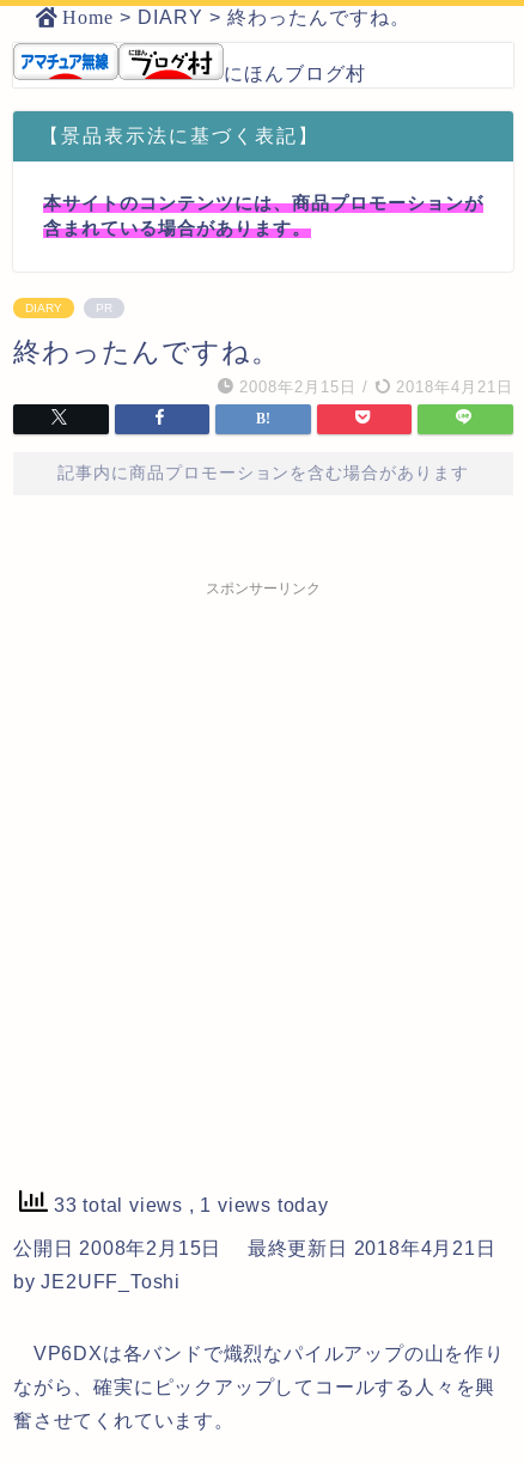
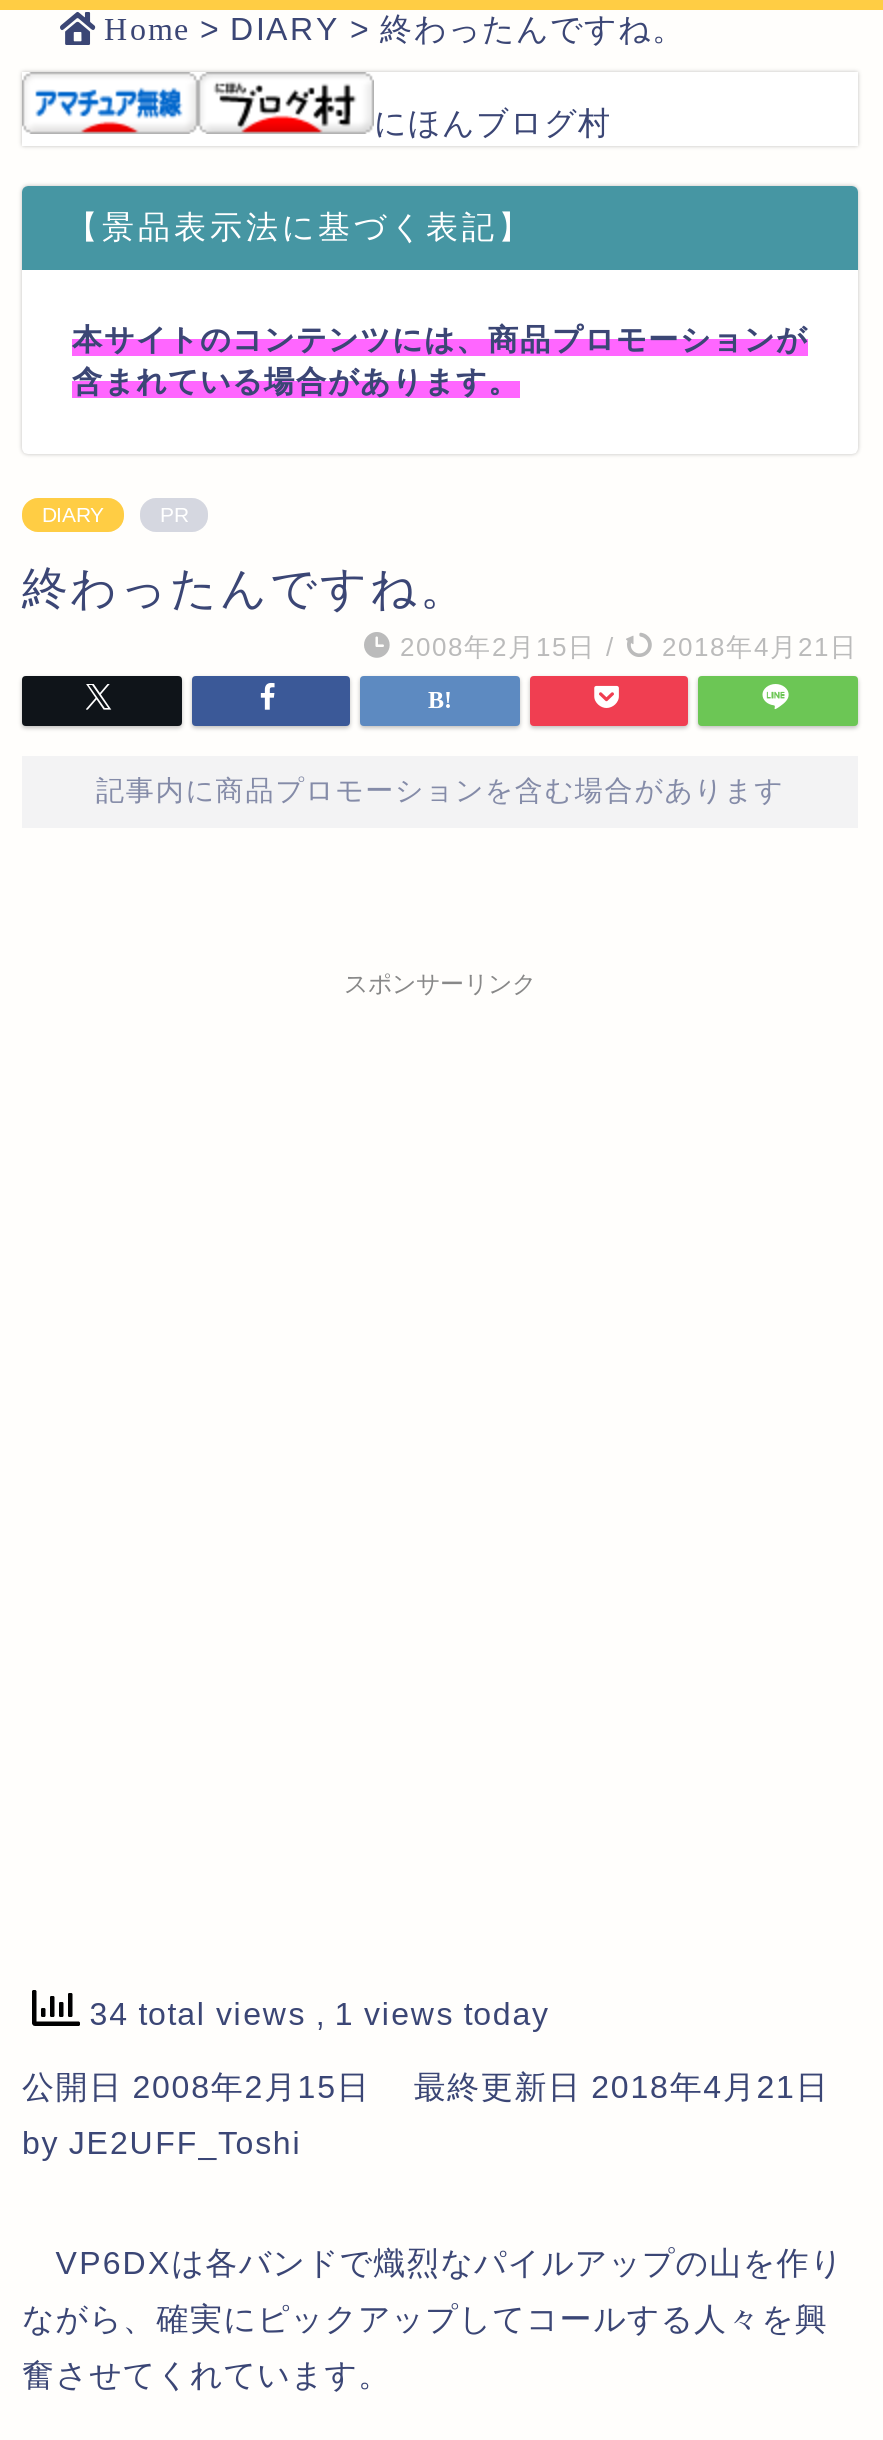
[48,1195,329,1215] 33 total views, 1 views today -> [80,1998,550,2032] 34 total views, 1 views today

